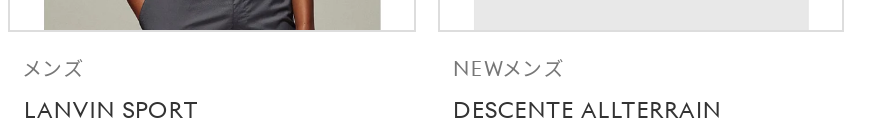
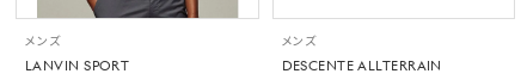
[453,56,563,82] NEWメンズ -> [281,33,317,49] メンズ

